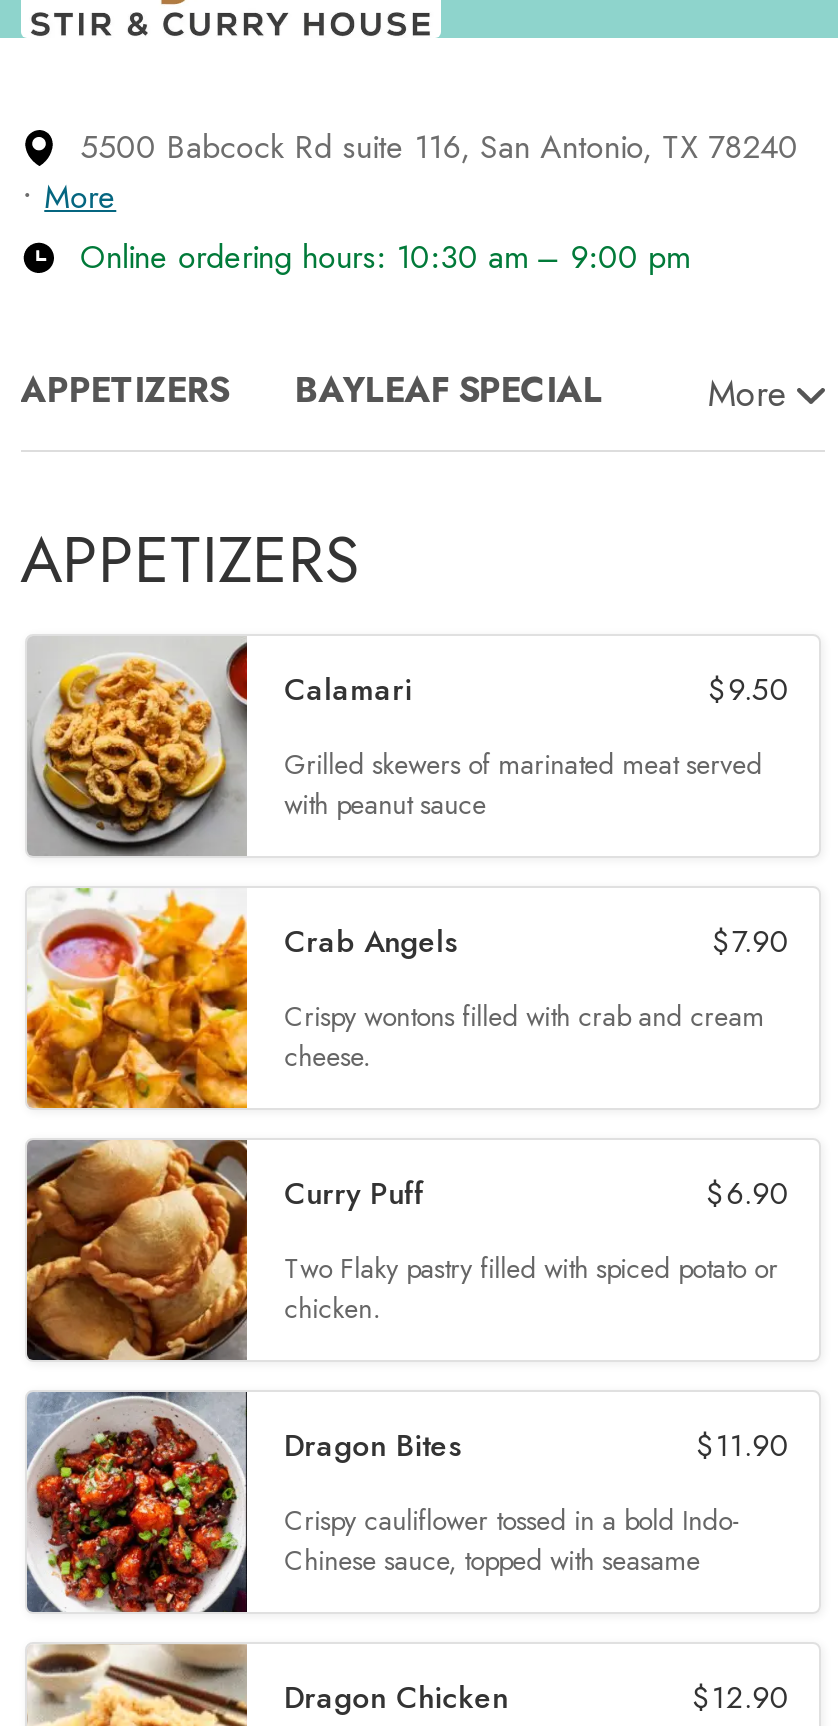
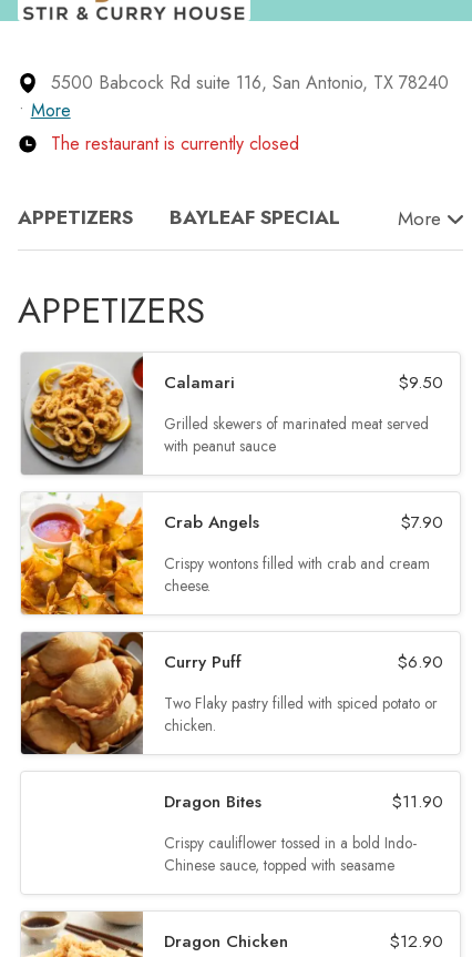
[80,235,688,281] Online ordering hours: 10:30 am – 9:00 pm -> [51,130,299,156] The restaurant is currently closed
[25,1390,249,1614] [image] -> none

